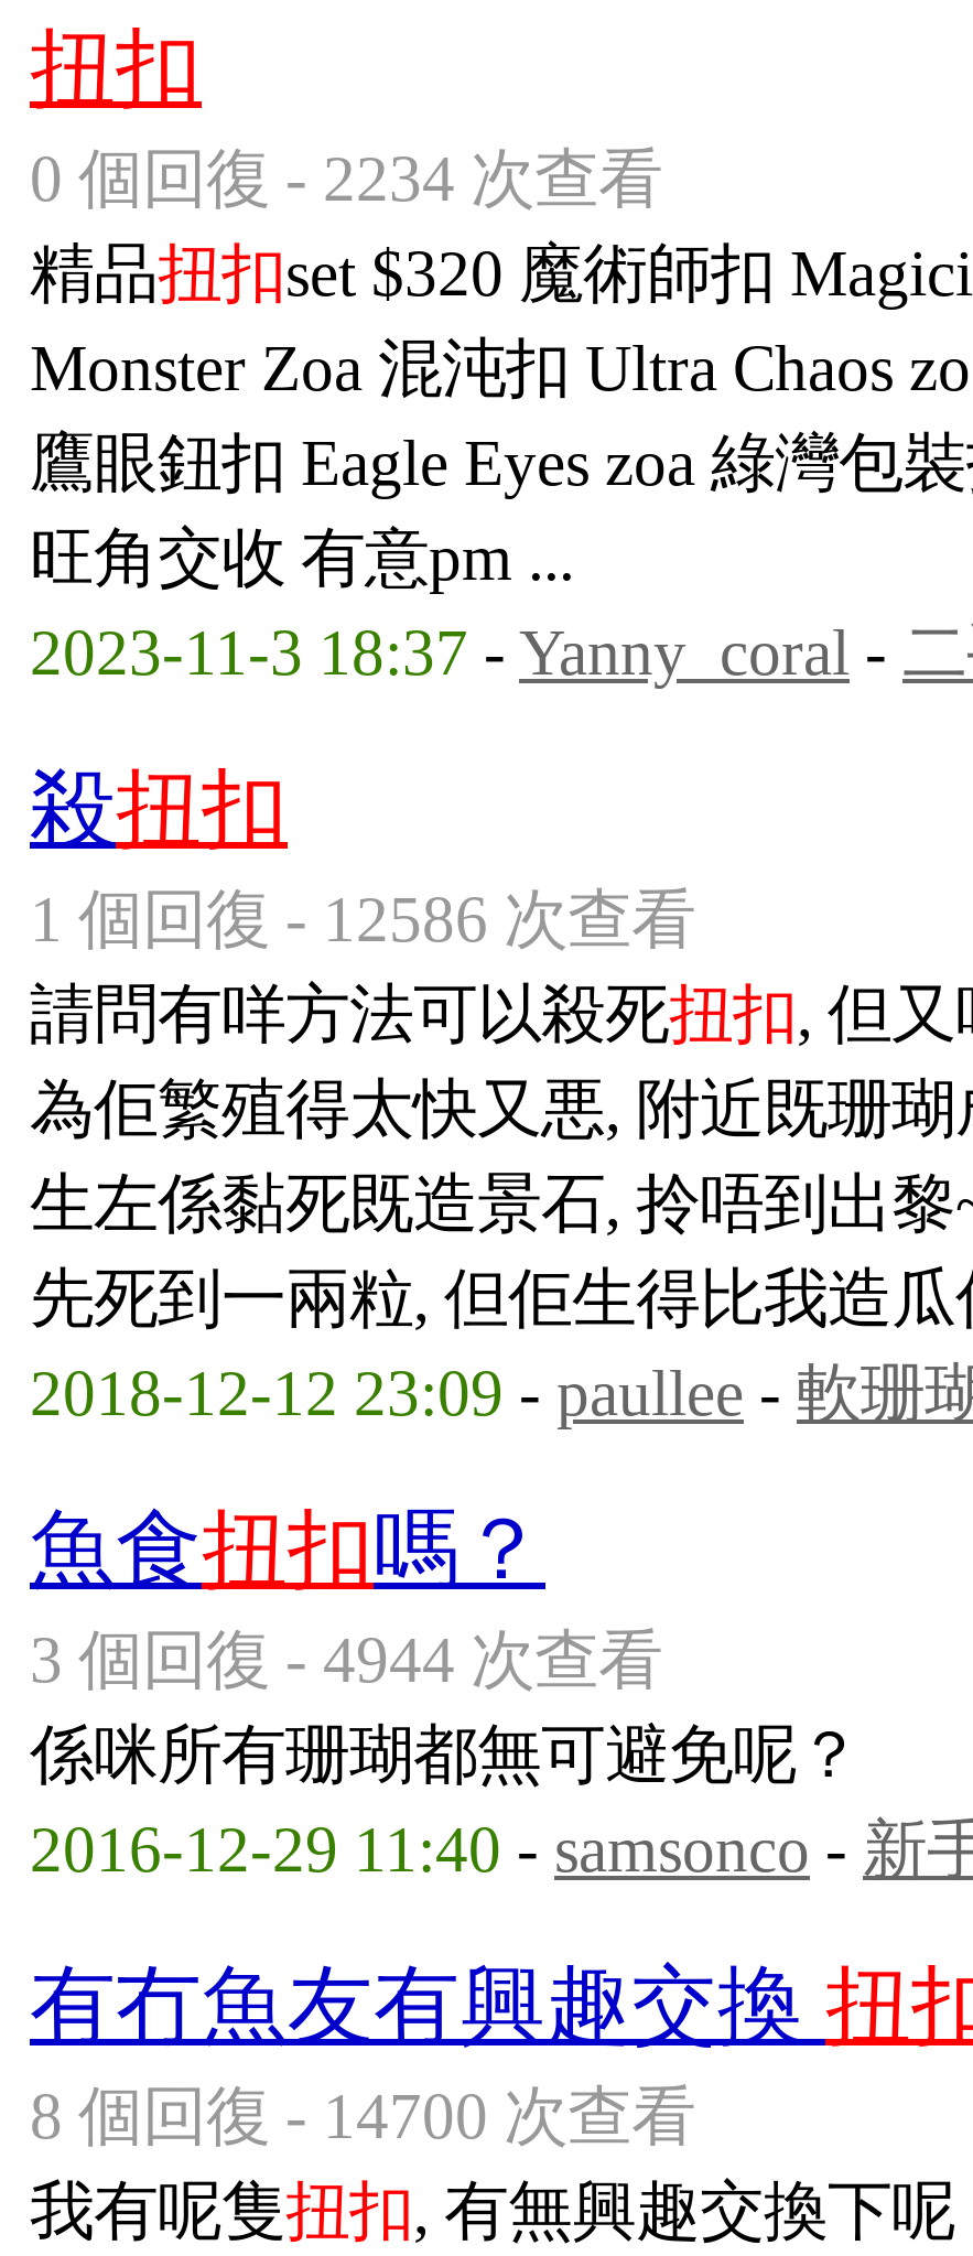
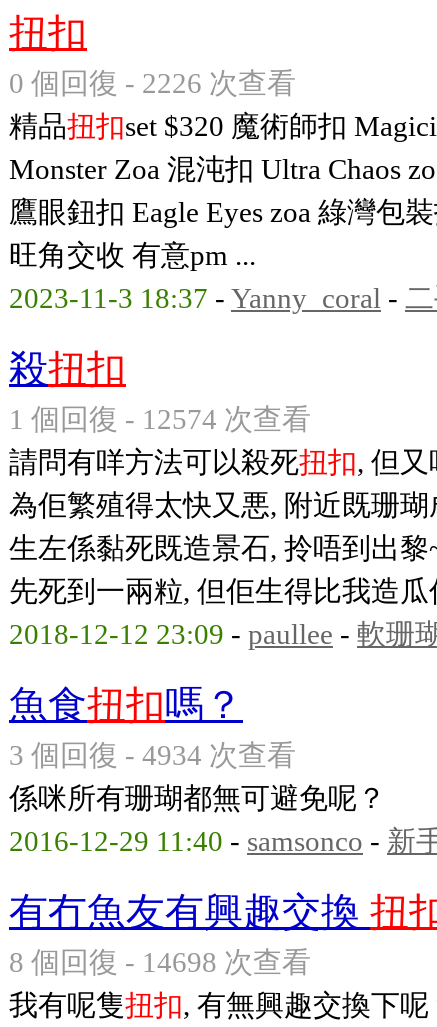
[30,143,662,214] 0 個回復 - 2234 次查看 -> [9,67,296,99] 0 個回復 - 2226 次查看
[30,884,695,954] 1 個回復 - 12586 次查看 -> [9,403,311,435] 1 個回復 - 12574 次查看
[30,1624,662,1695] 3 個回復 - 4944 次查看 -> [9,739,296,771] 3 個回復 - 4934 次查看
[30,2081,695,2151] 8 個回復 - 14700 次查看 -> [9,946,311,978] 8 個回復 - 14698 次查看

